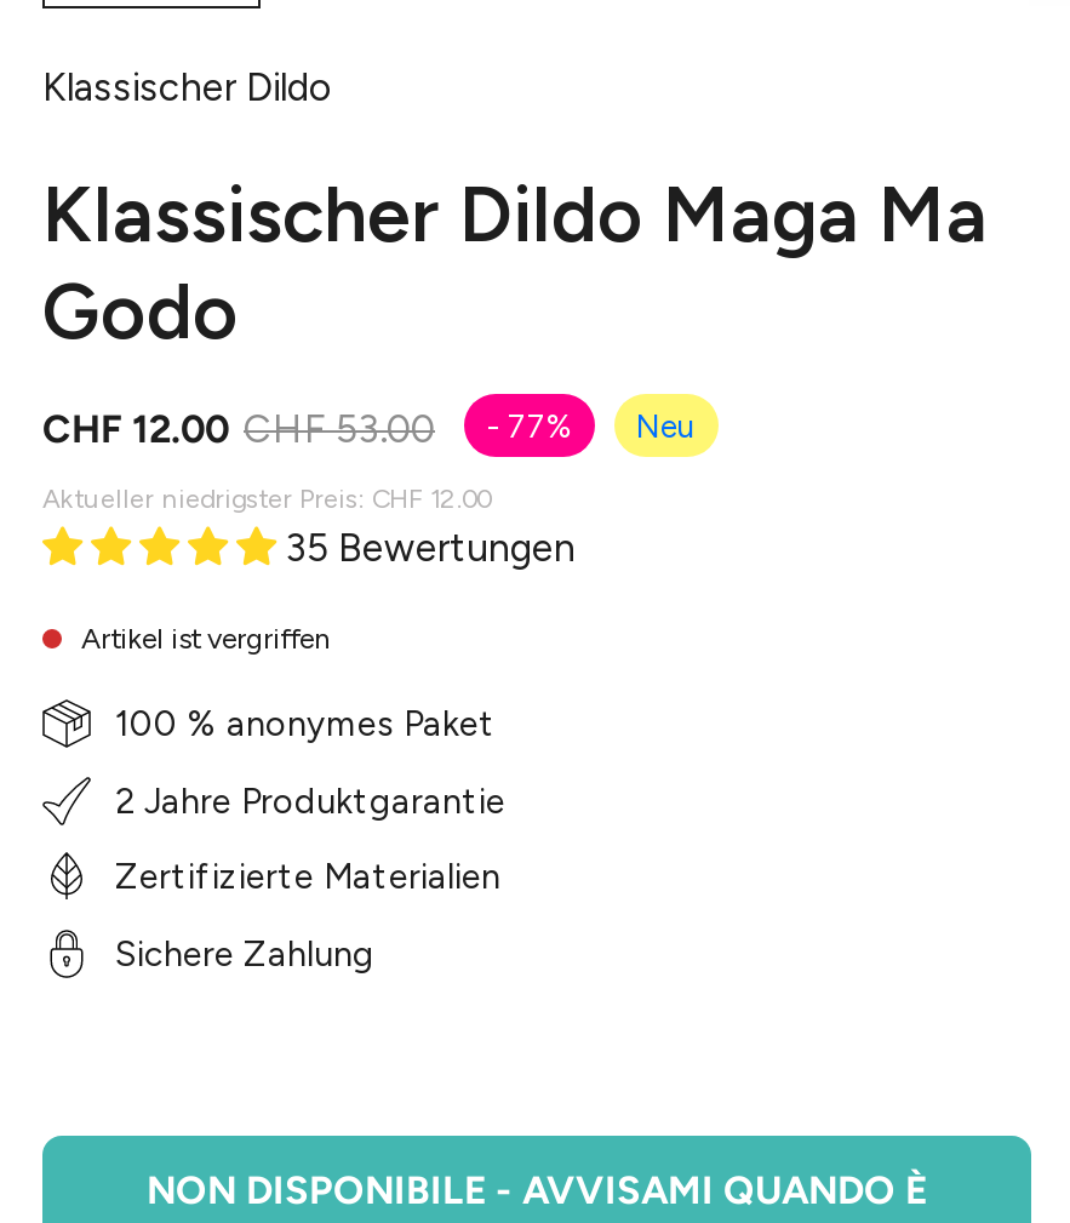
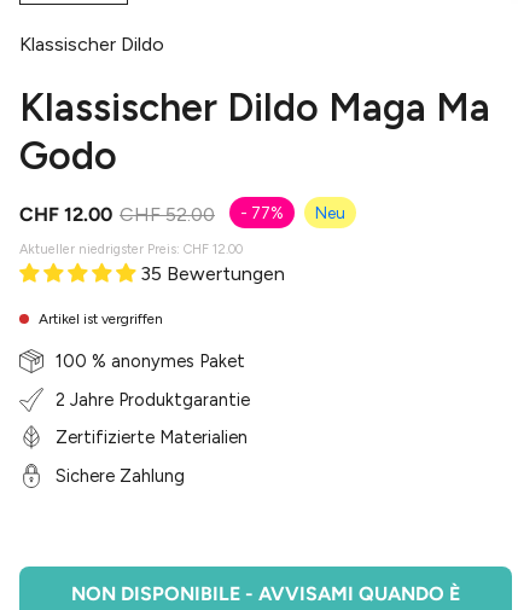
[42,406,697,452] CHF 12.00 CHF 53.00 - 77% Neu -> [19,203,345,226] CHF 12.00 CHF 52.00 - 77% Neu

